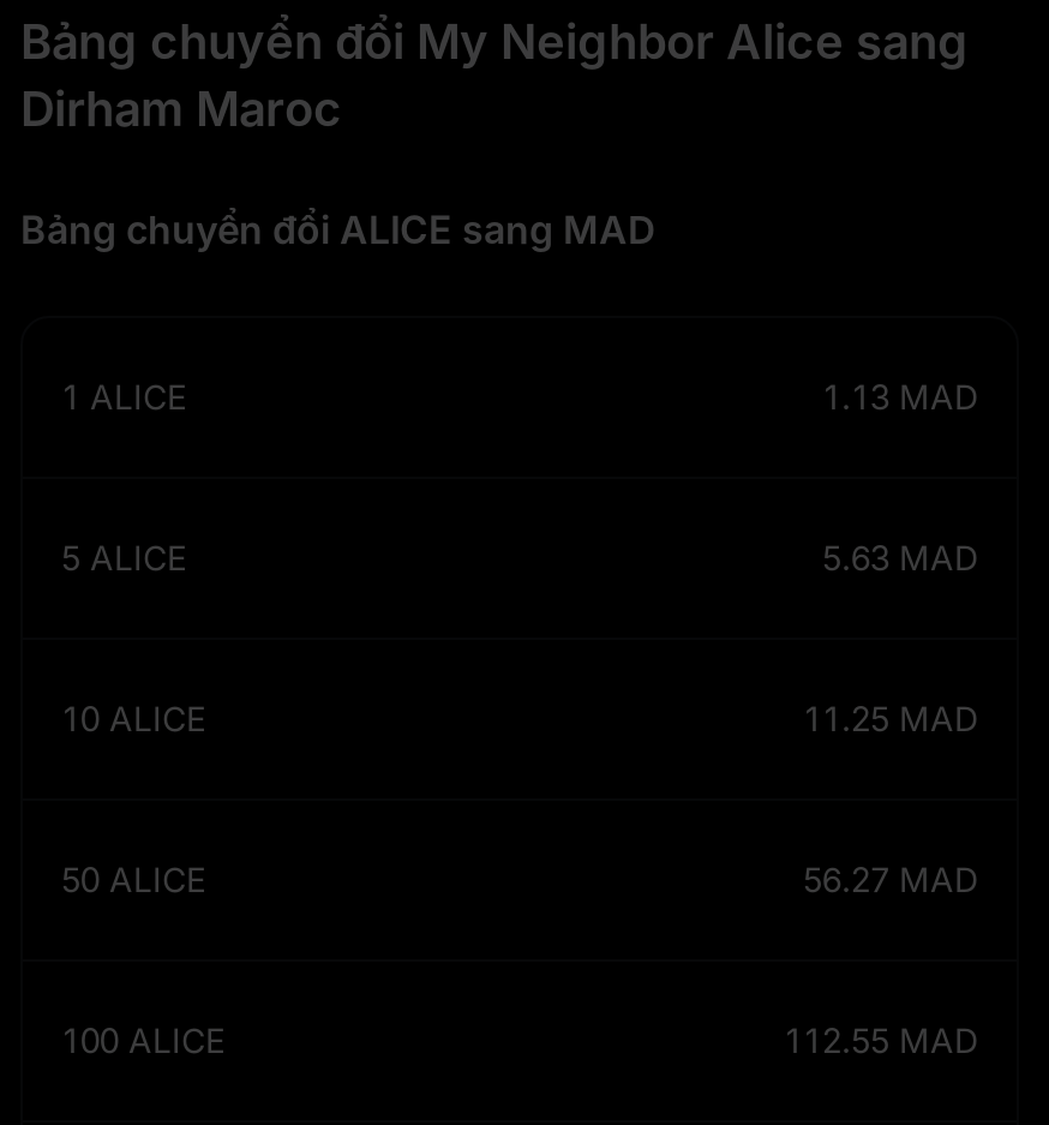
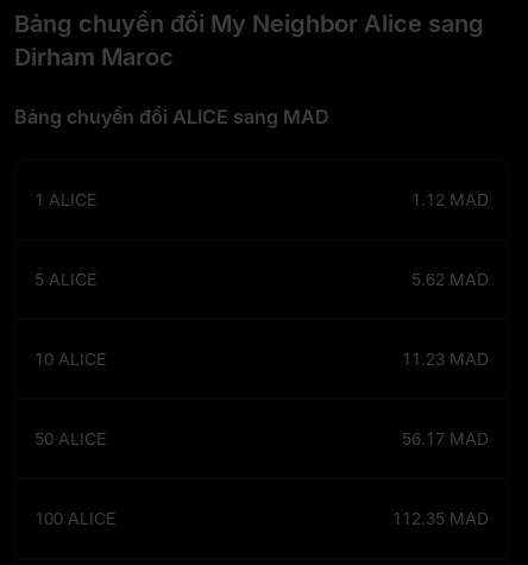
[822,376,978,417] 1.13 MAD -> [411,189,489,209] 1.12 MAD
[822,537,978,578] 5.63 MAD -> [411,269,489,289] 5.62 MAD
[803,698,978,738] 11.25 MAD -> [402,349,489,369] 11.23 MAD
[803,858,978,899] 56.27 MAD -> [402,428,489,448] 56.17 MAD
[784,1019,978,1060] 112.55 MAD -> [392,508,489,528] 112.35 MAD

